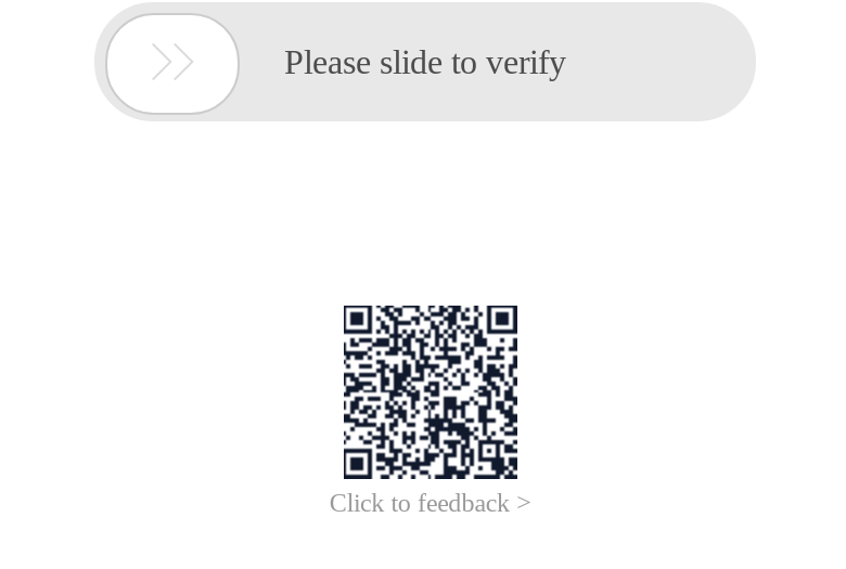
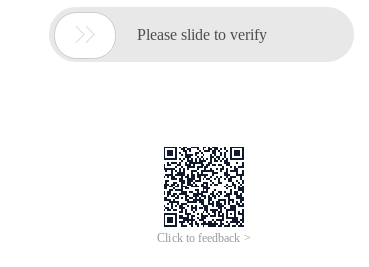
[342,314,520,479] [image] -> [165,151,244,227] [image]

